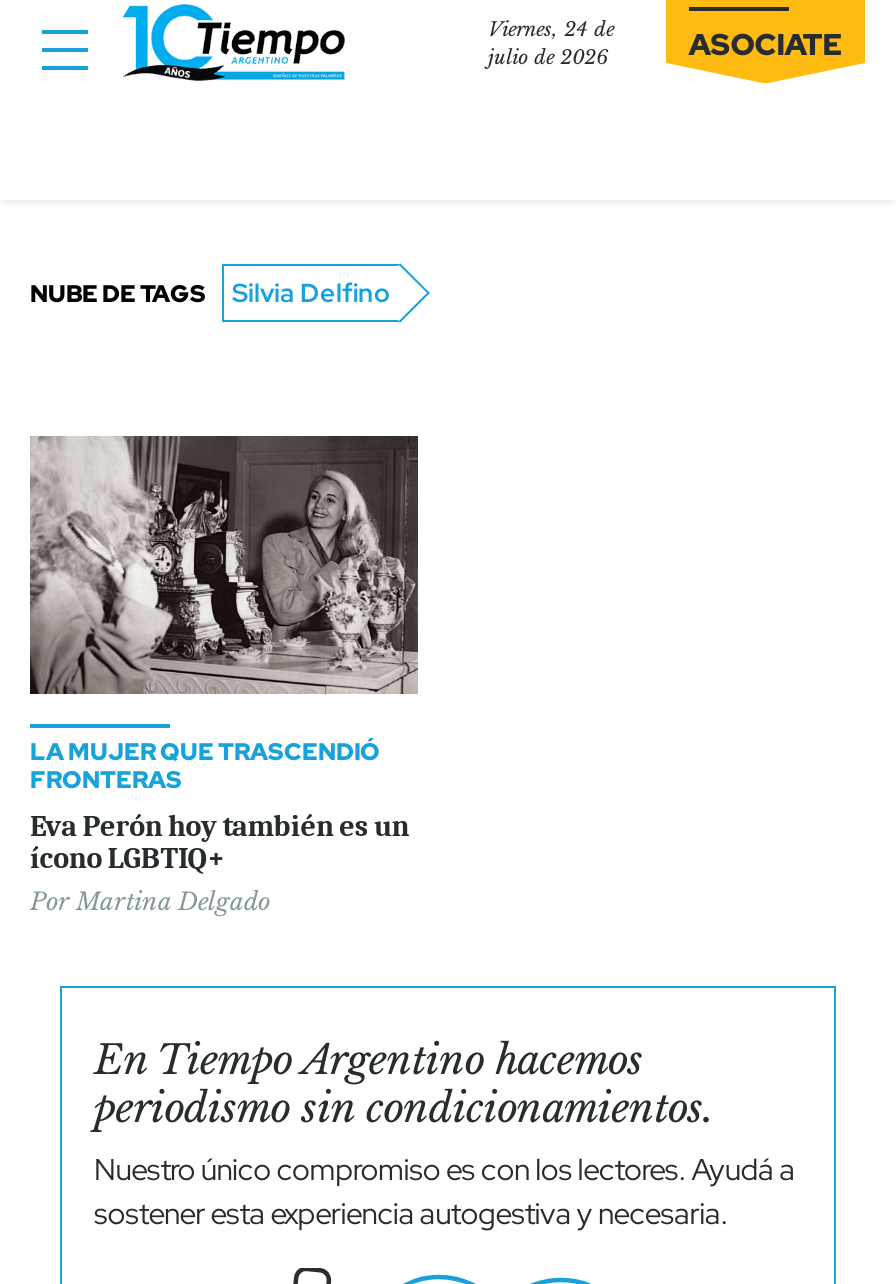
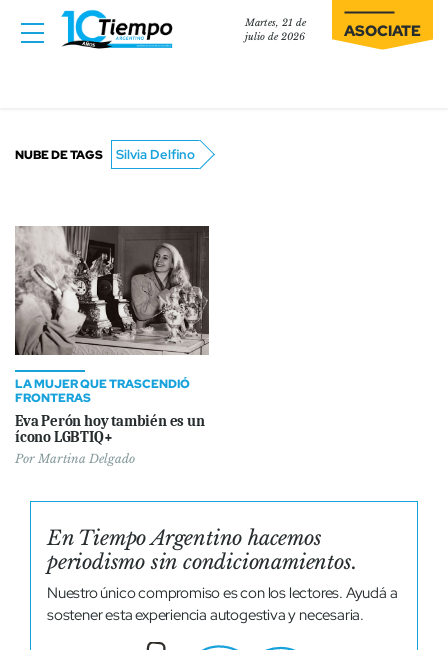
[488,18,614,42] Viernes, 24 de -> [245,17,306,29] Martes, 21 de

